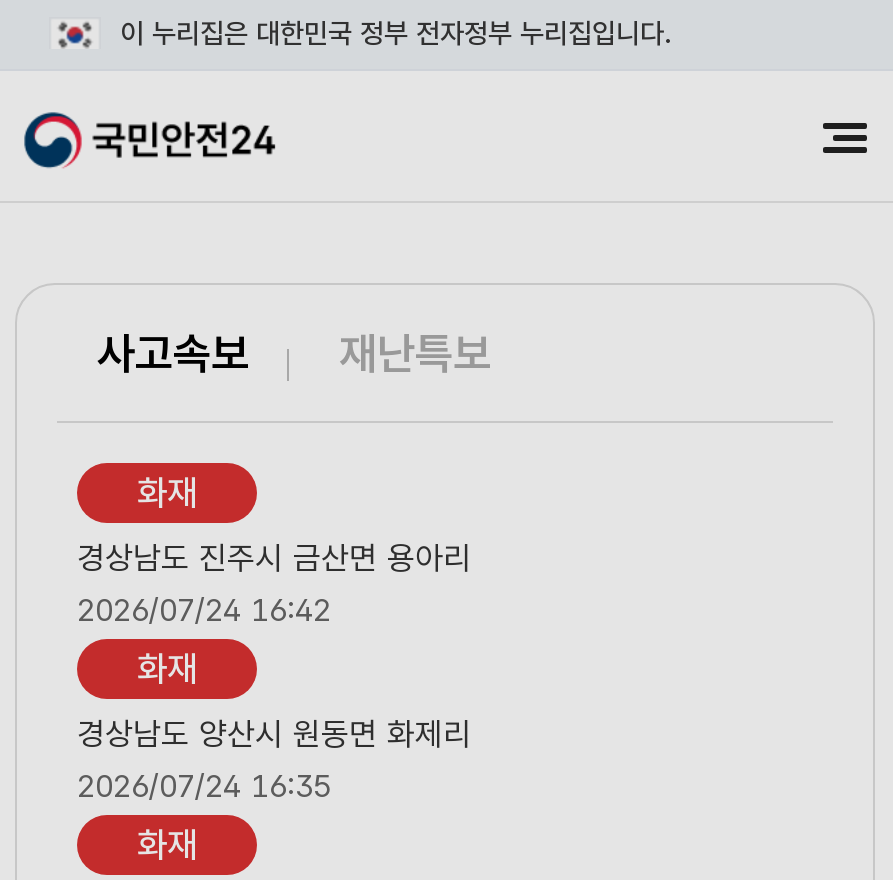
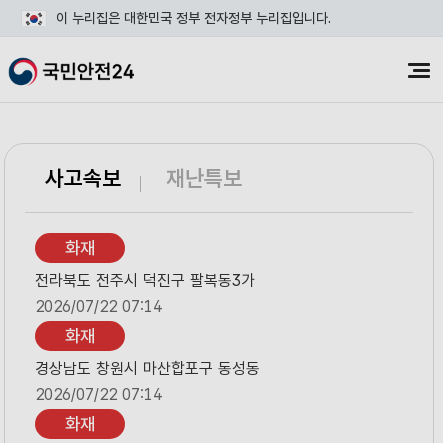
[77,539,471,629] 경상남도 진주시 금산면 용아리 | 2026/07/24 16:42 -> [35,271,255,316] 전라북도 전주시 덕진구 팔복동3가 | 2026/07/22 07:14
[77,715,471,753] 경상남도 양산시 원동면 화제리 -> [35,359,260,378] 경상남도 창원시 마산합포구 동성동
[77,767,331,805] 2026/07/24 16:35 -> [35,385,162,404] 2026/07/22 07:14

